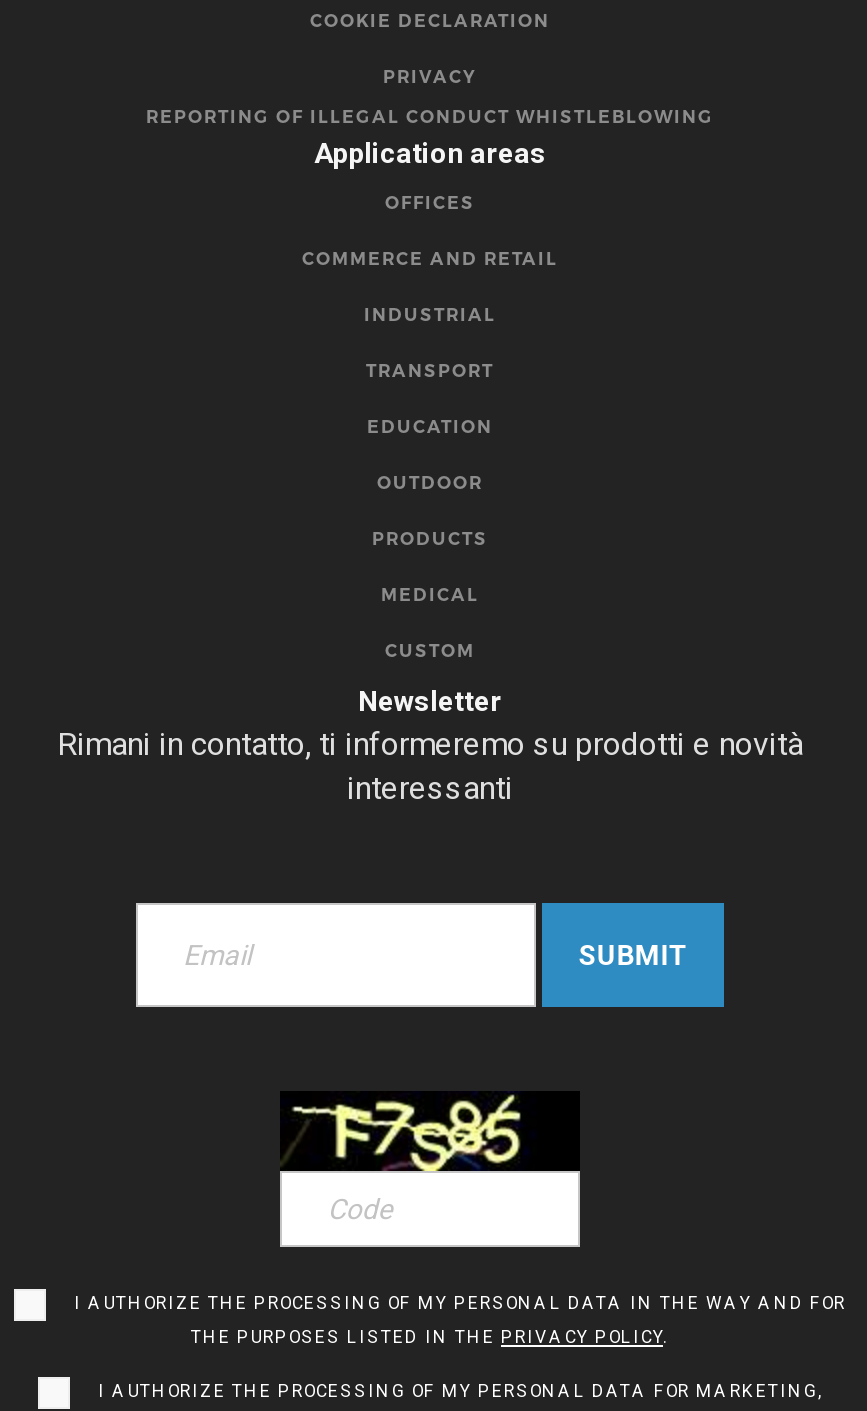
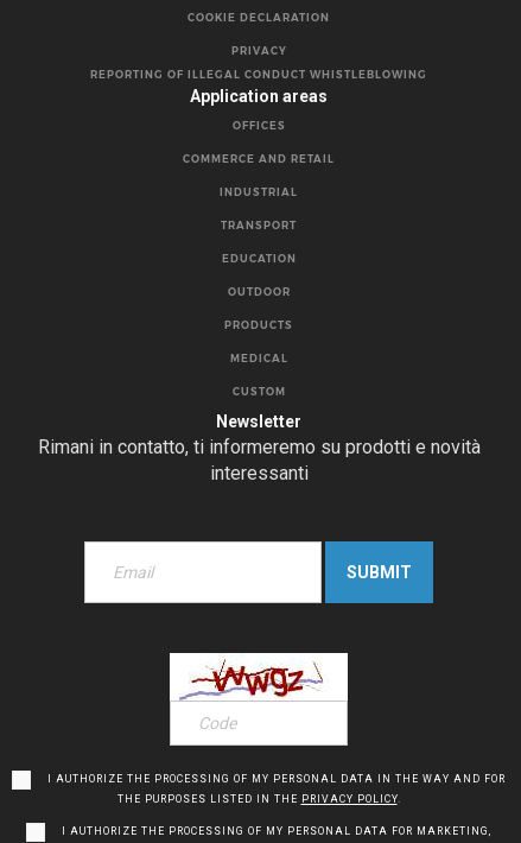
[280,1091,580,1173] [image] -> [169,652,349,701] [image]

